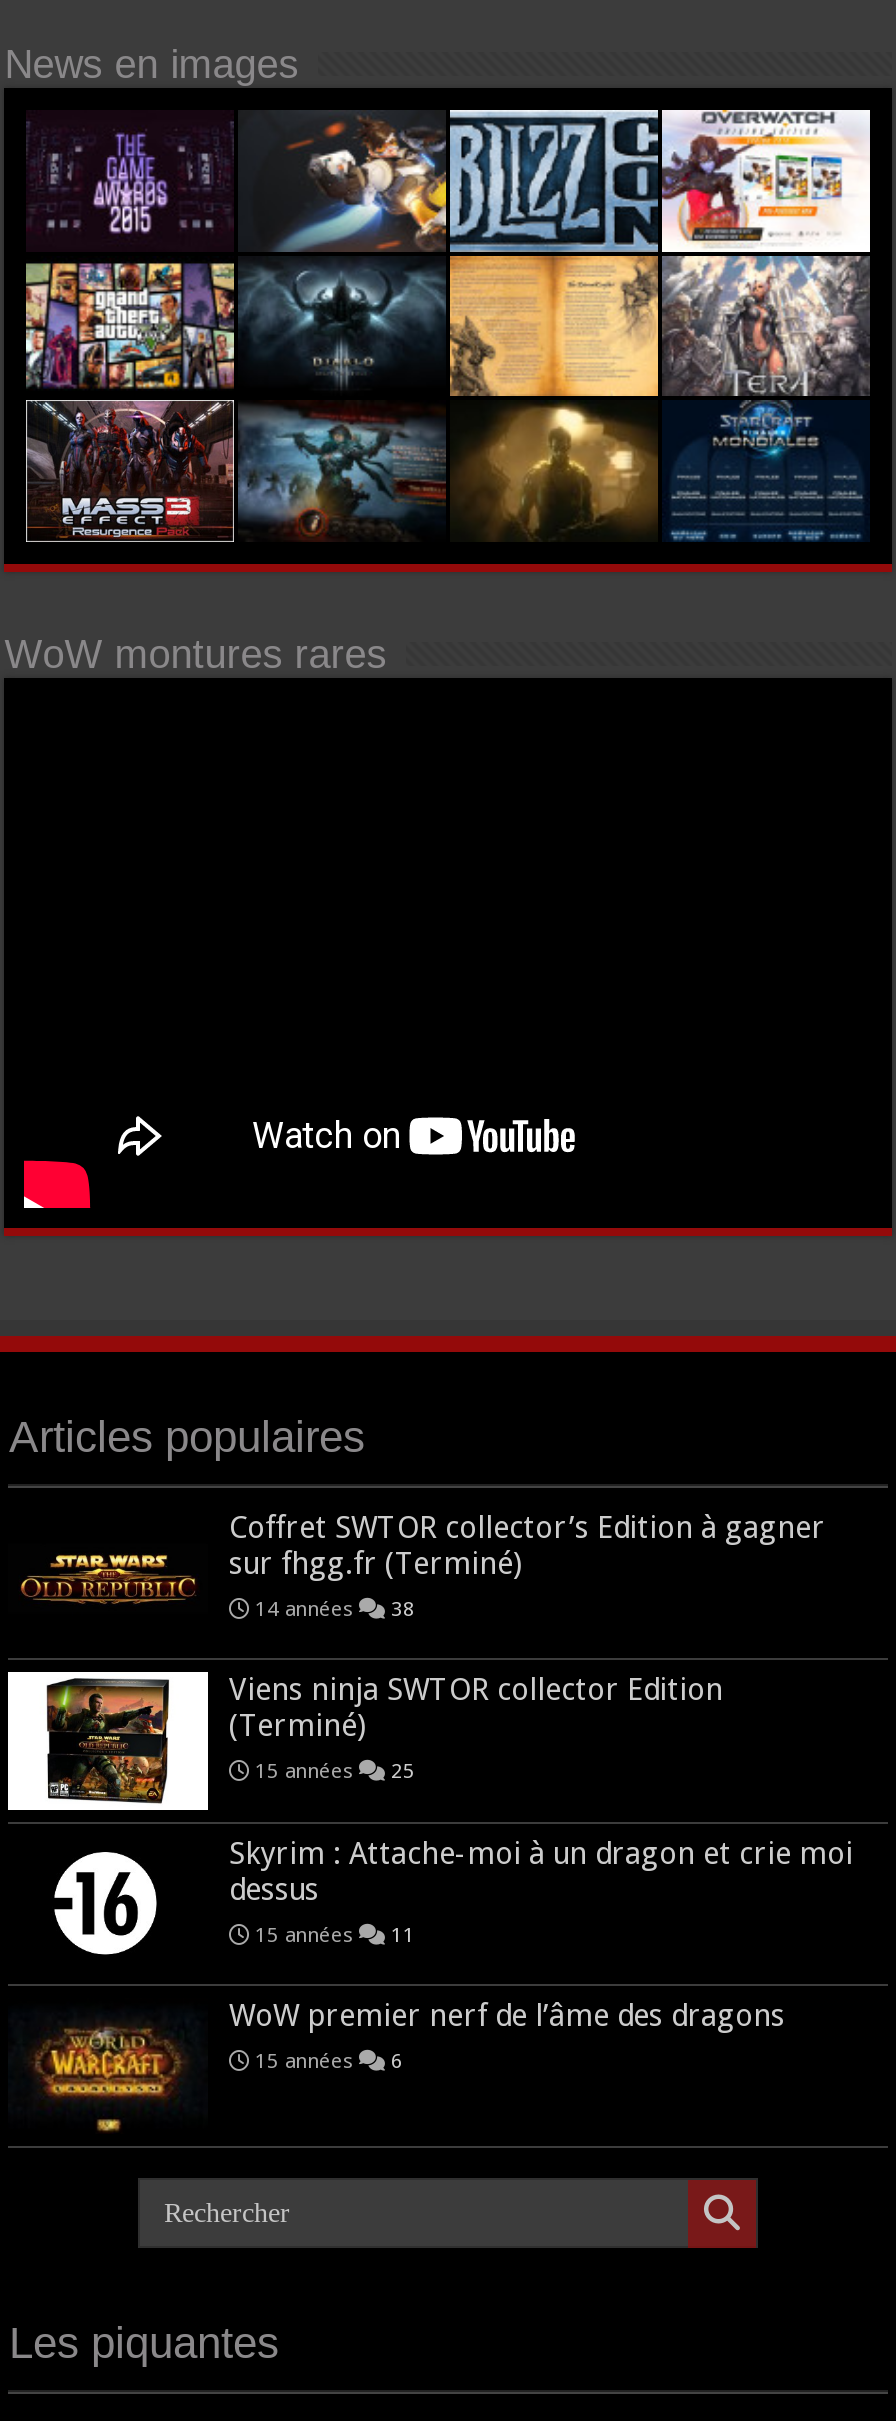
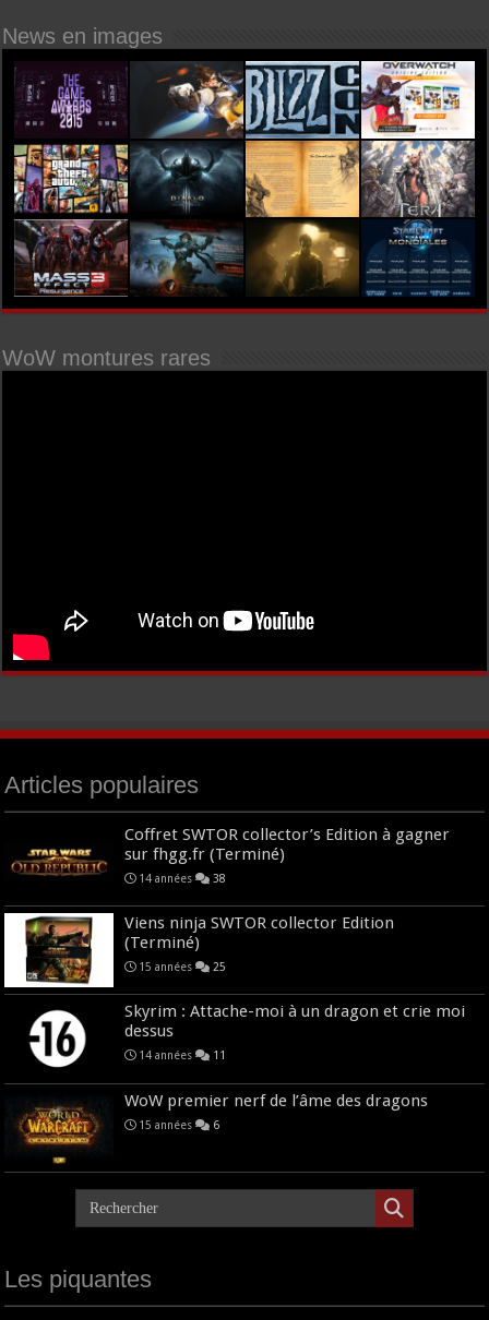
[255,1921,415,1945] 15 années 11 -> [139,1049,226,1062] 14 années 11

